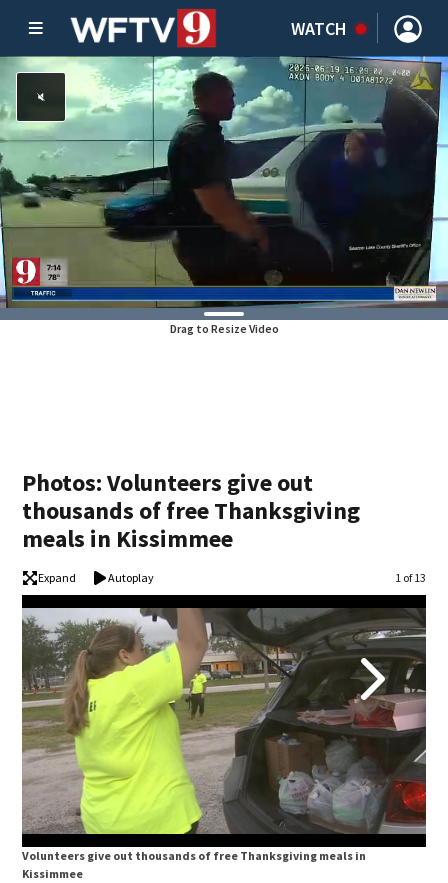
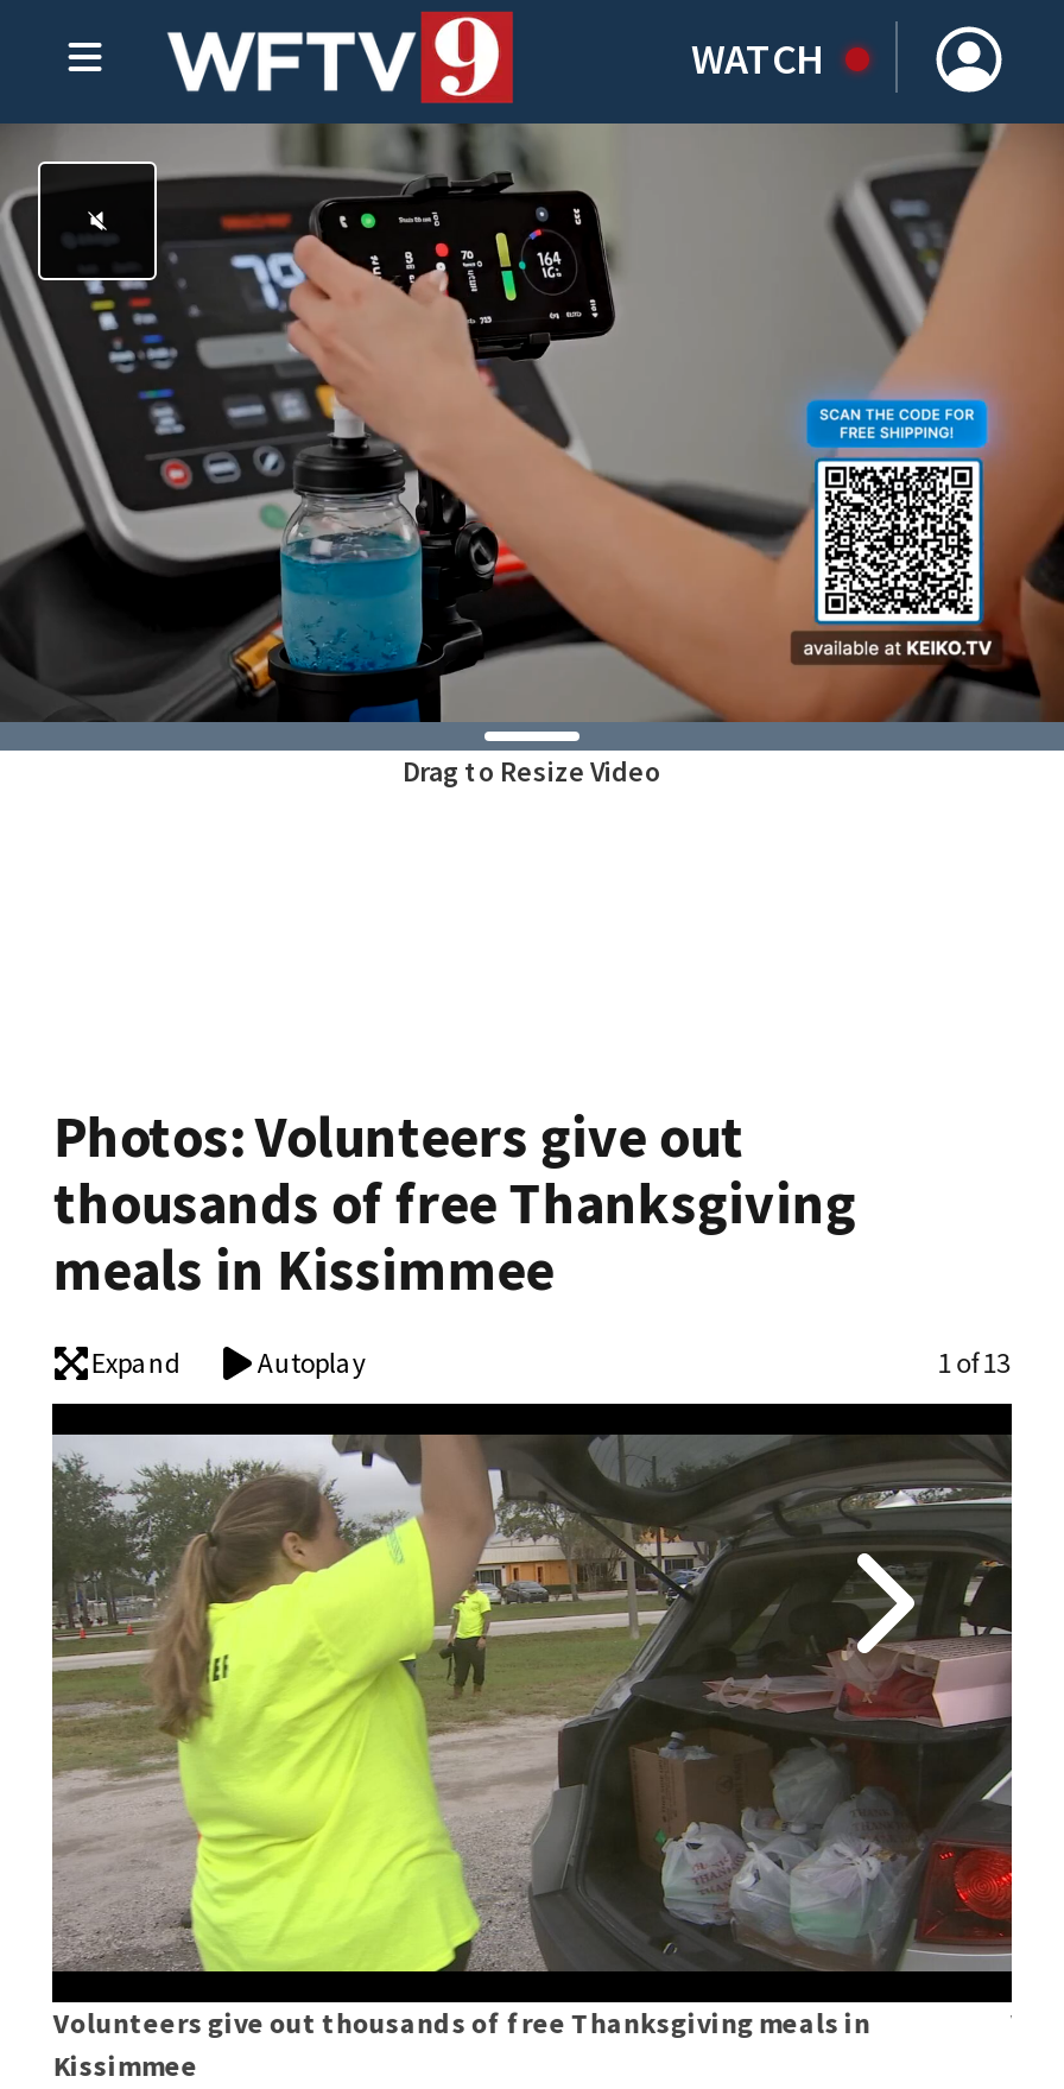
[3,55,445,308] [image] -> [7,121,1057,724] [image]

